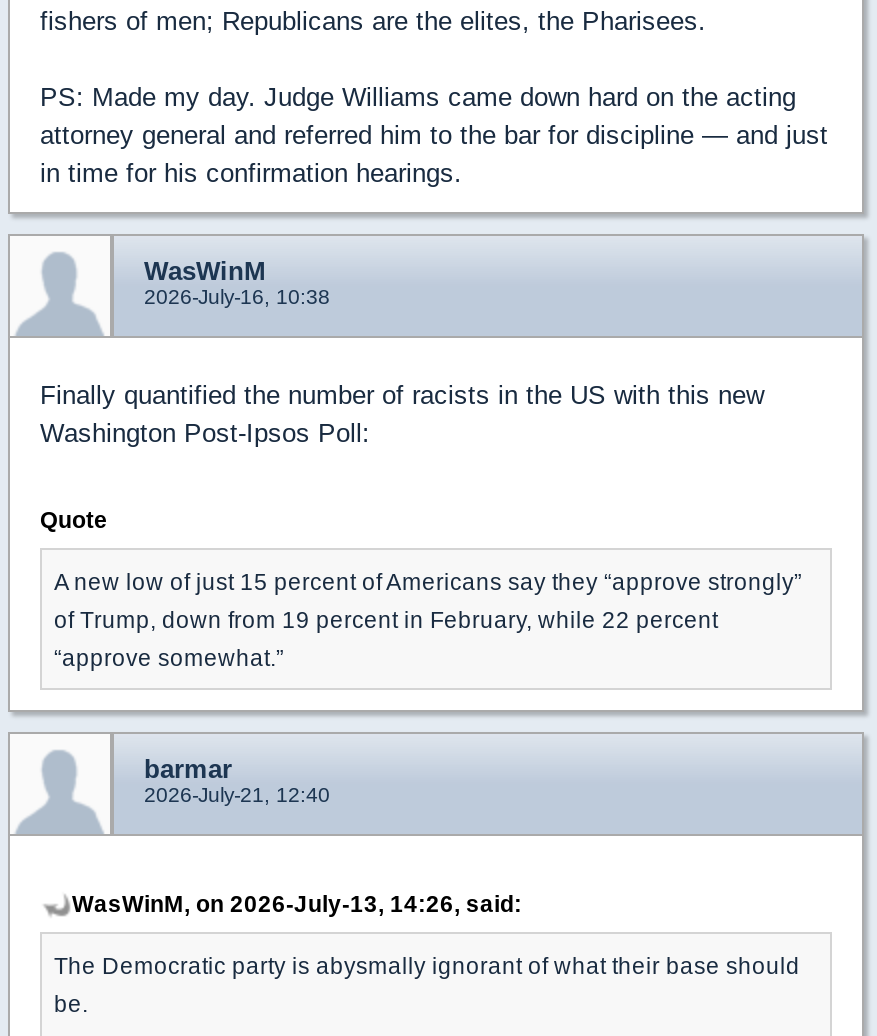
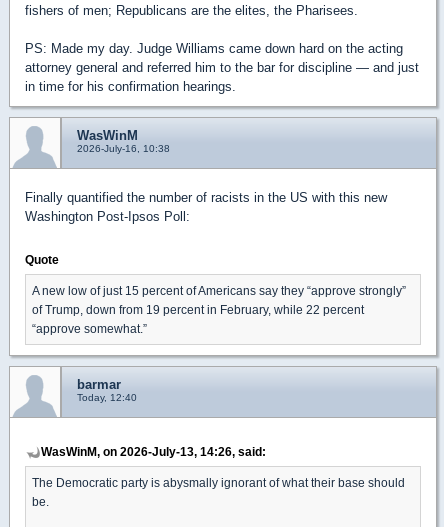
[144,784,330,806] 2026-July-21, 12:40 -> [77,392,137,403] Today, 12:40

